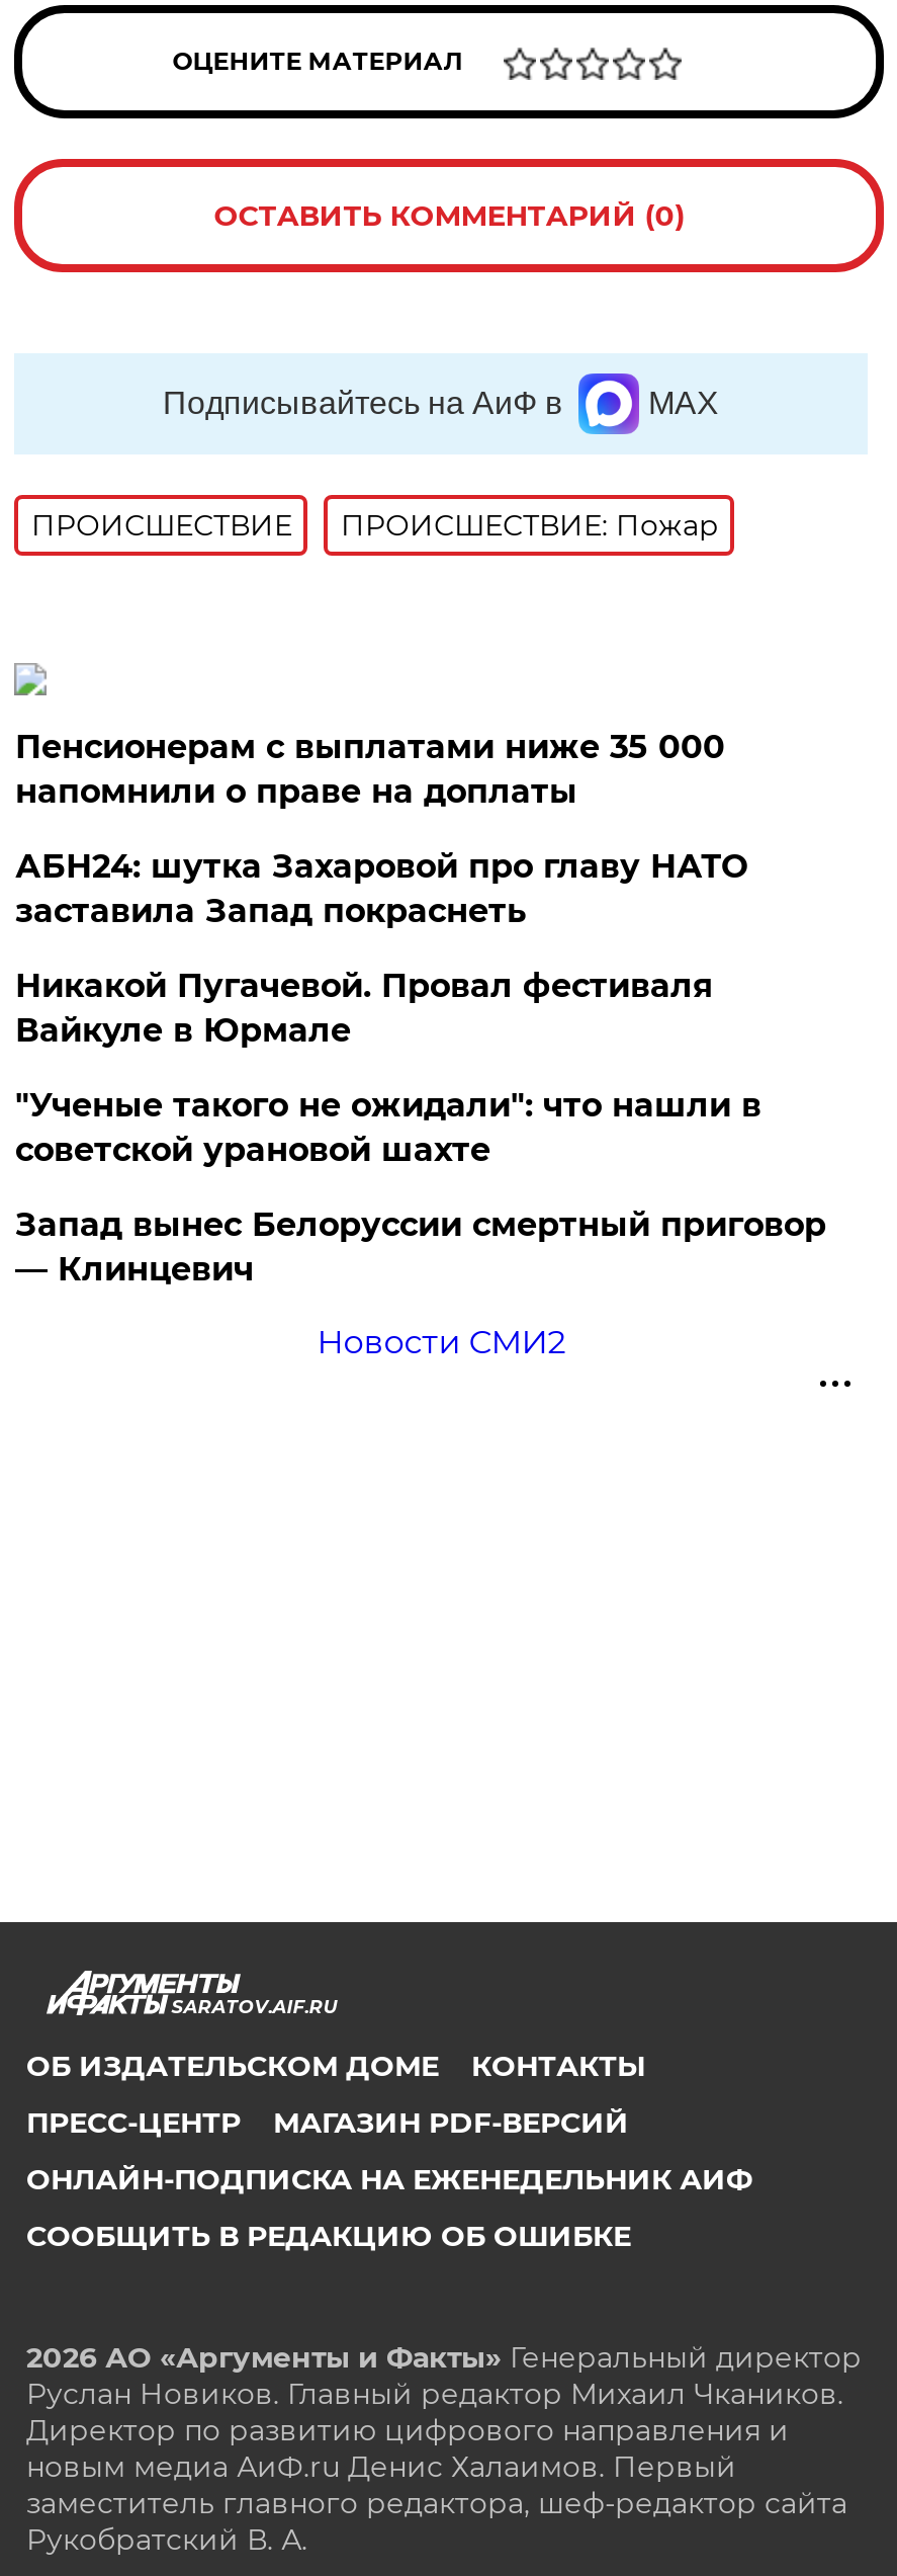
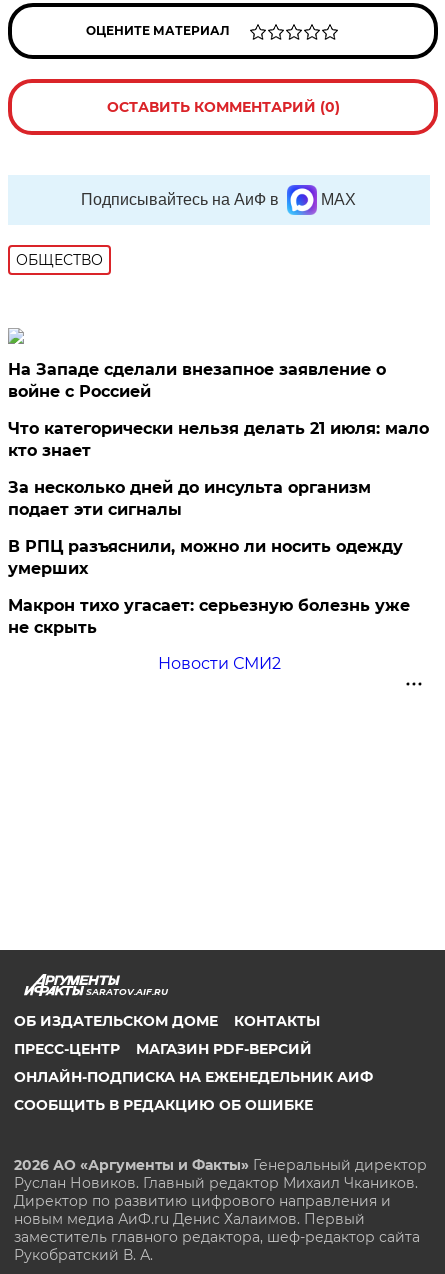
[31,508,719,544] ПРОИСШЕСТВИE | ПРОИСШЕСТВИЕ: Пожар -> [16,251,103,269] ОБЩЕСТВО
[15,728,725,811] Пенсионерам с выплатами ниже 35 000 | напомнили о праве на доплаты -> [8,360,386,401] На Западе сделали внезапное заявление о | войне с Россией
[15,848,747,931] АБН24: шутка Захаровой про главу НАТО | заставила Запад покраснеть -> [8,419,429,460] Что категорически нельзя делать 21 июля: мало | кто знает
[15,967,713,1050] Никакой Пугачевой. Провал фестиваля | Вайкуле в Юрмале -> [8,478,371,519] За несколько дней до инсульта организм | подает эти сигналы
[15,1087,761,1170] "Ученые такого не ожидали": что нашли в | советской урановой шахте -> [8,537,403,578] В РПЦ разъяснили, можно ли носить одежду | умерших
[15,1206,826,1289] Запад вынес Белоруссии смертный приговор | — Клинцевич -> [8,596,410,637] Макрон тихо угасает: серьезную болезнь уже | не скрыть

